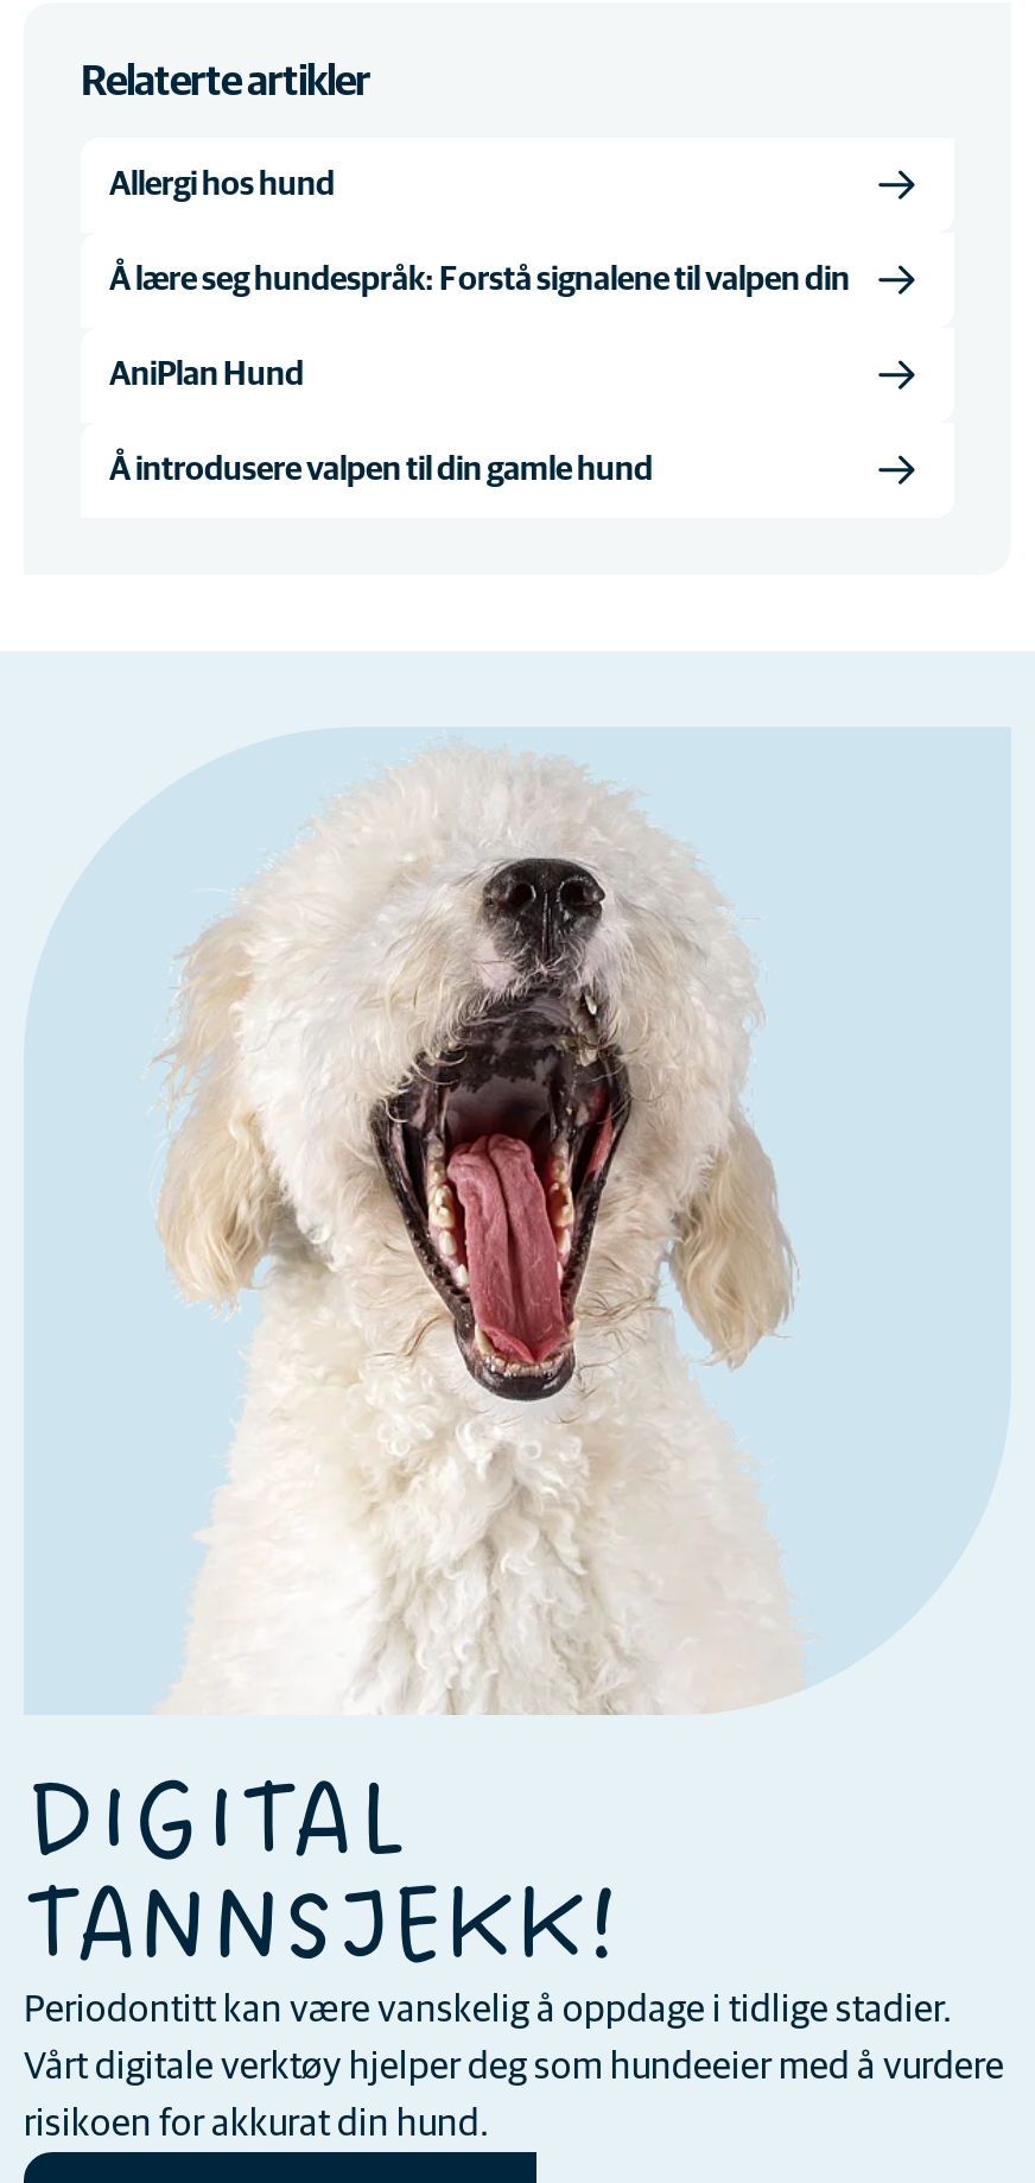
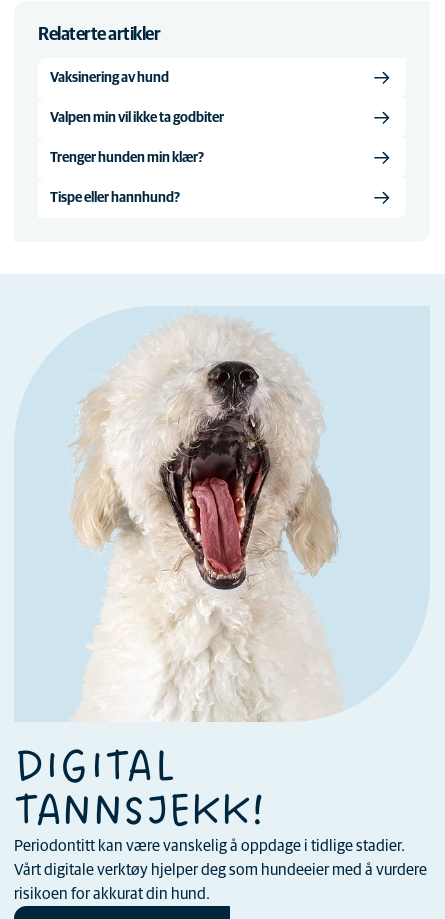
[109,167,335,201] Allergi hos hund -> [50,70,169,84] Vaksinering av hund
[109,262,850,296] Å lære seg hundespråk: Forstå signalene til valpen din -> [50,110,224,124] Valpen min vil ikke ta godbiter
[109,357,304,391] AniPlan Hund -> [50,150,204,164] Trenger hunden min klær?
[109,453,653,486] Å introdusere valpen til din gamle hund -> [50,190,180,204] Tispe eller hannhund?

